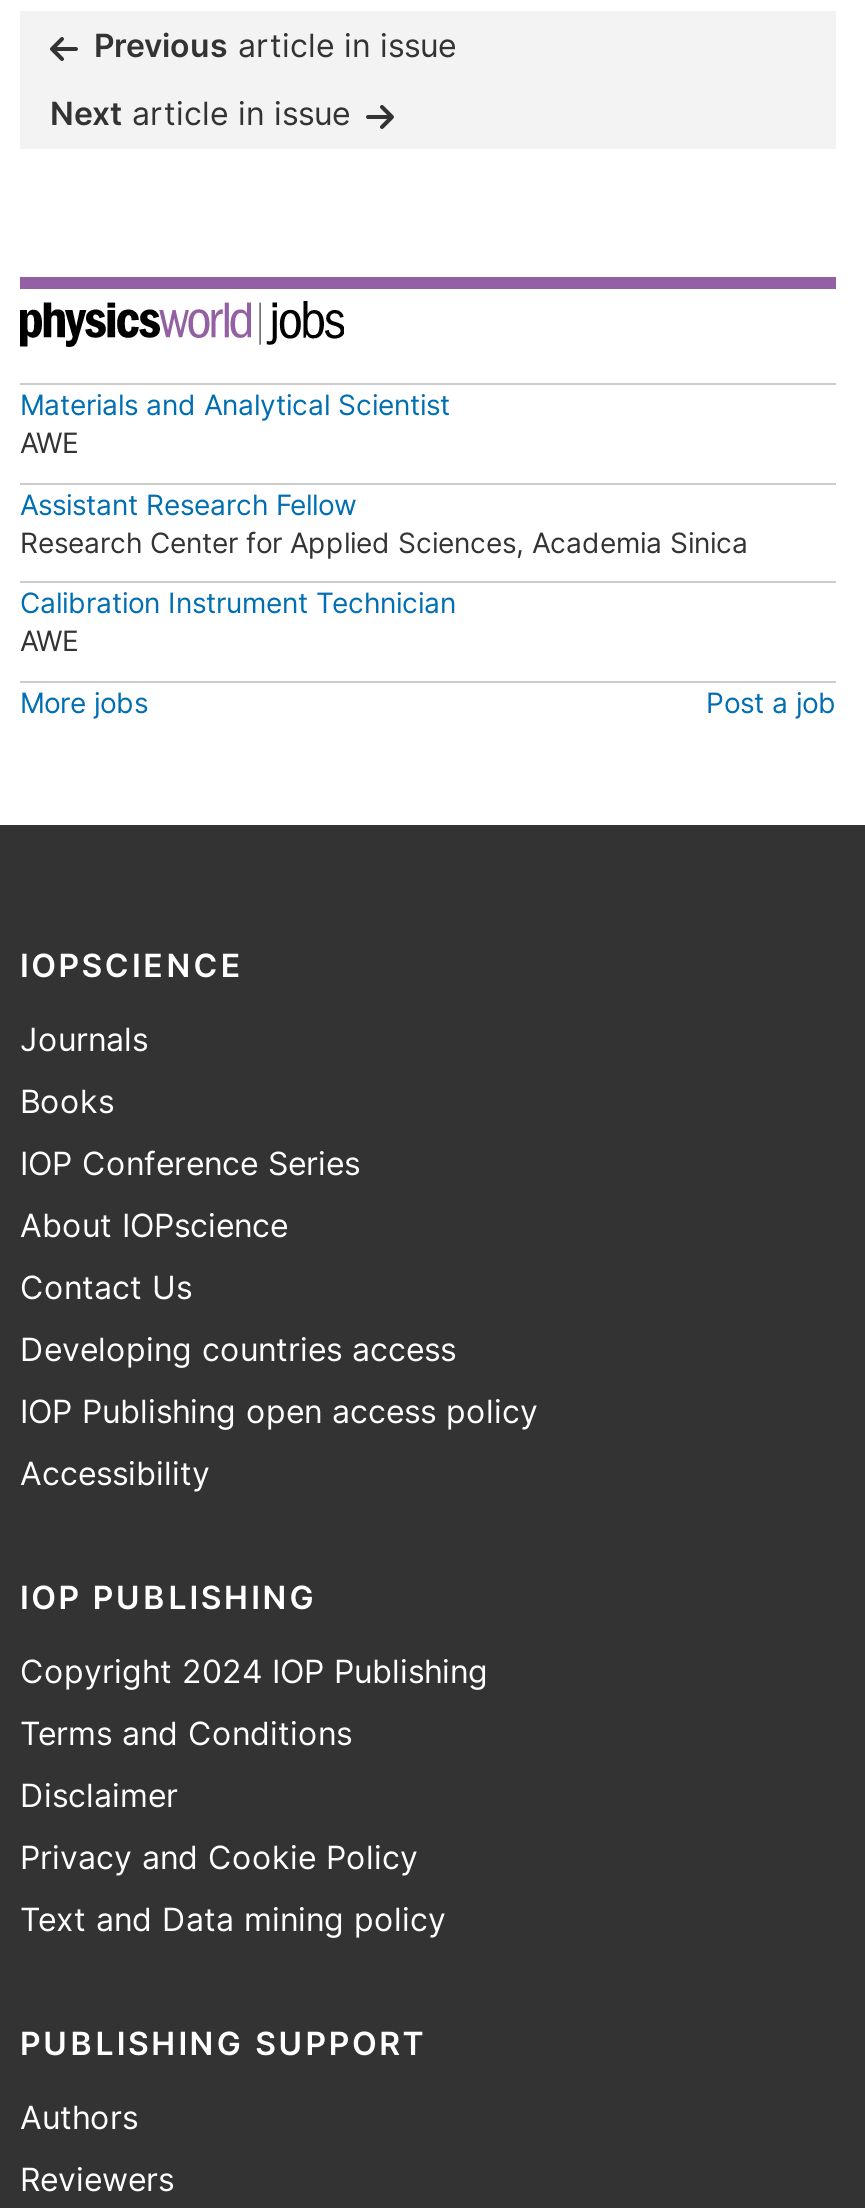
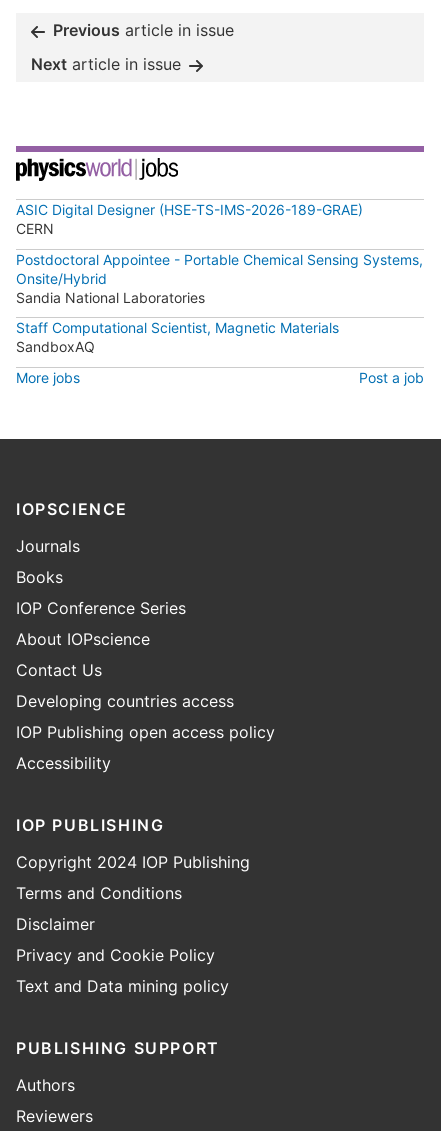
[20,387,450,459] Materials and Analytical Scientist | AWE -> [16,201,363,237] ASIC Digital Designer (HSE-TS-IMS-2026-189-GRAE) | CERN
[20,486,748,558] Assistant Research Fellow | Research Center for Applied Sciences, Academia Sinica -> [16,251,423,306] Postdoctoral Appointee - Portable Chemical Sensing Systems, | Onsite/Hybrid | Sandia National Laboratories
[20,585,456,657] Calibration Instrument Technician | AWE -> [16,319,339,355] Staff Computational Scientist, Magnetic Materials | SandboxAQ

